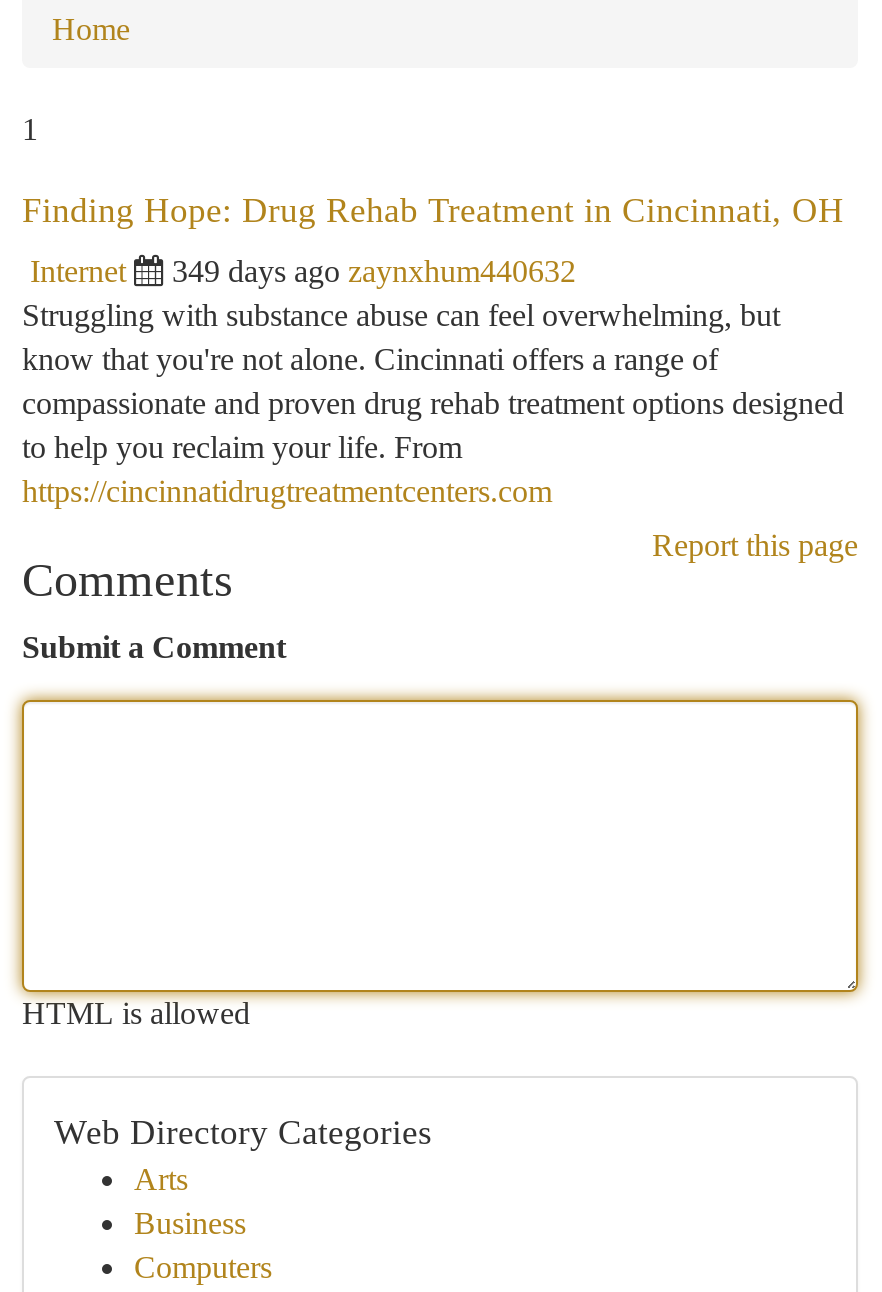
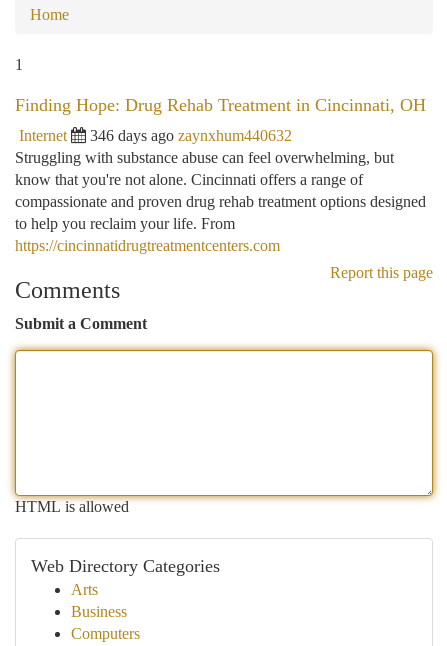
[172,254,576,288] 349 days ago zaynxhum440632 -> [90,127,292,144] 346 days ago zaynxhum440632

